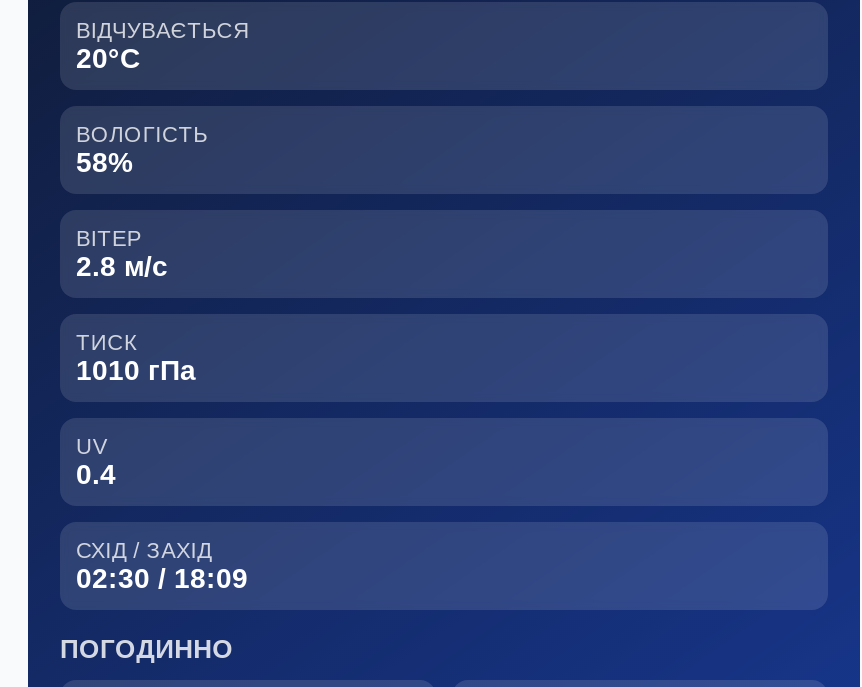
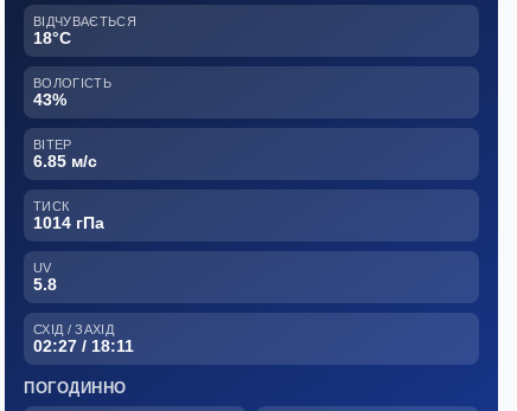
[76,41,140,73] 20°C -> [33,29,71,48] 18°C
[76,145,132,177] 58% -> [33,90,66,109] 43%
[76,249,168,281] 2.8 м/с -> [33,152,97,171] 6.85 м/с
[76,353,196,385] 1010 гПа -> [33,213,104,232] 1014 гПа
[76,457,116,489] 0.4 -> [33,275,57,294] 5.8
[76,561,248,593] 02:30 / 18:09 -> [33,337,134,356] 02:27 / 18:11

